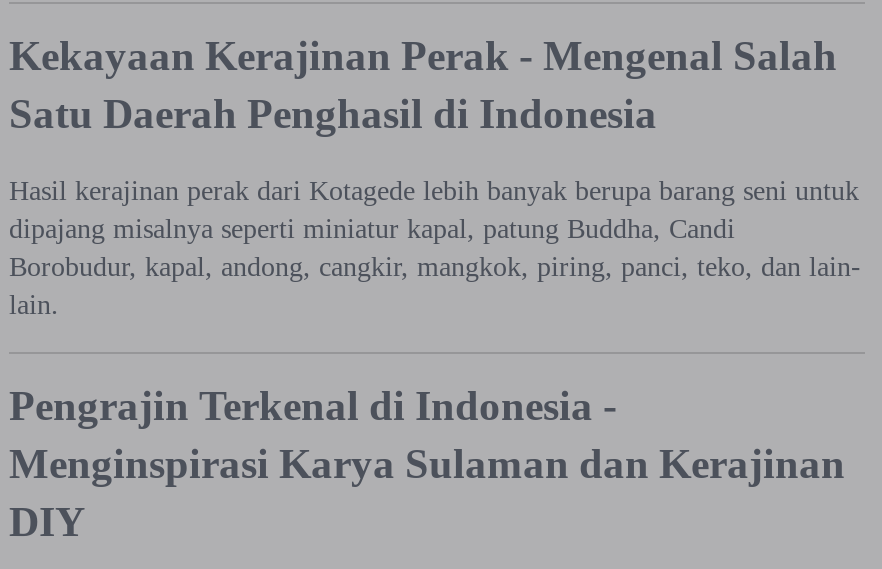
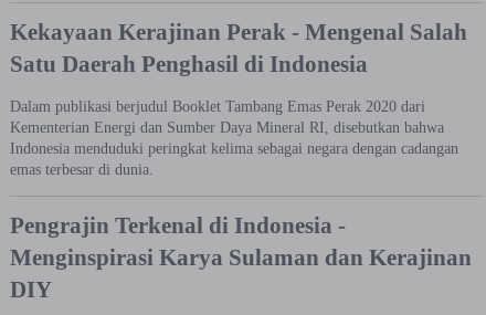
[9,176,861,320] Hasil kerajinan perak dari Kotagede lebih banyak berupa barang seni untuk | dipajang misalnya seperti miniatur kapal, patung Buddha, Candi | Borobudur, kapal, andong, cangkir, mangkok, piring, panci, teko, dan lain- | lain. -> [10,98,458,178] Dalam publikasi berjudul Booklet Tambang Emas Perak 2020 dari | Kementerian Energi dan Sumber Daya Mineral RI, disebutkan bahwa | Indonesia menduduki peringkat kelima sebagai negara dengan cadangan | emas terbesar di dunia.

